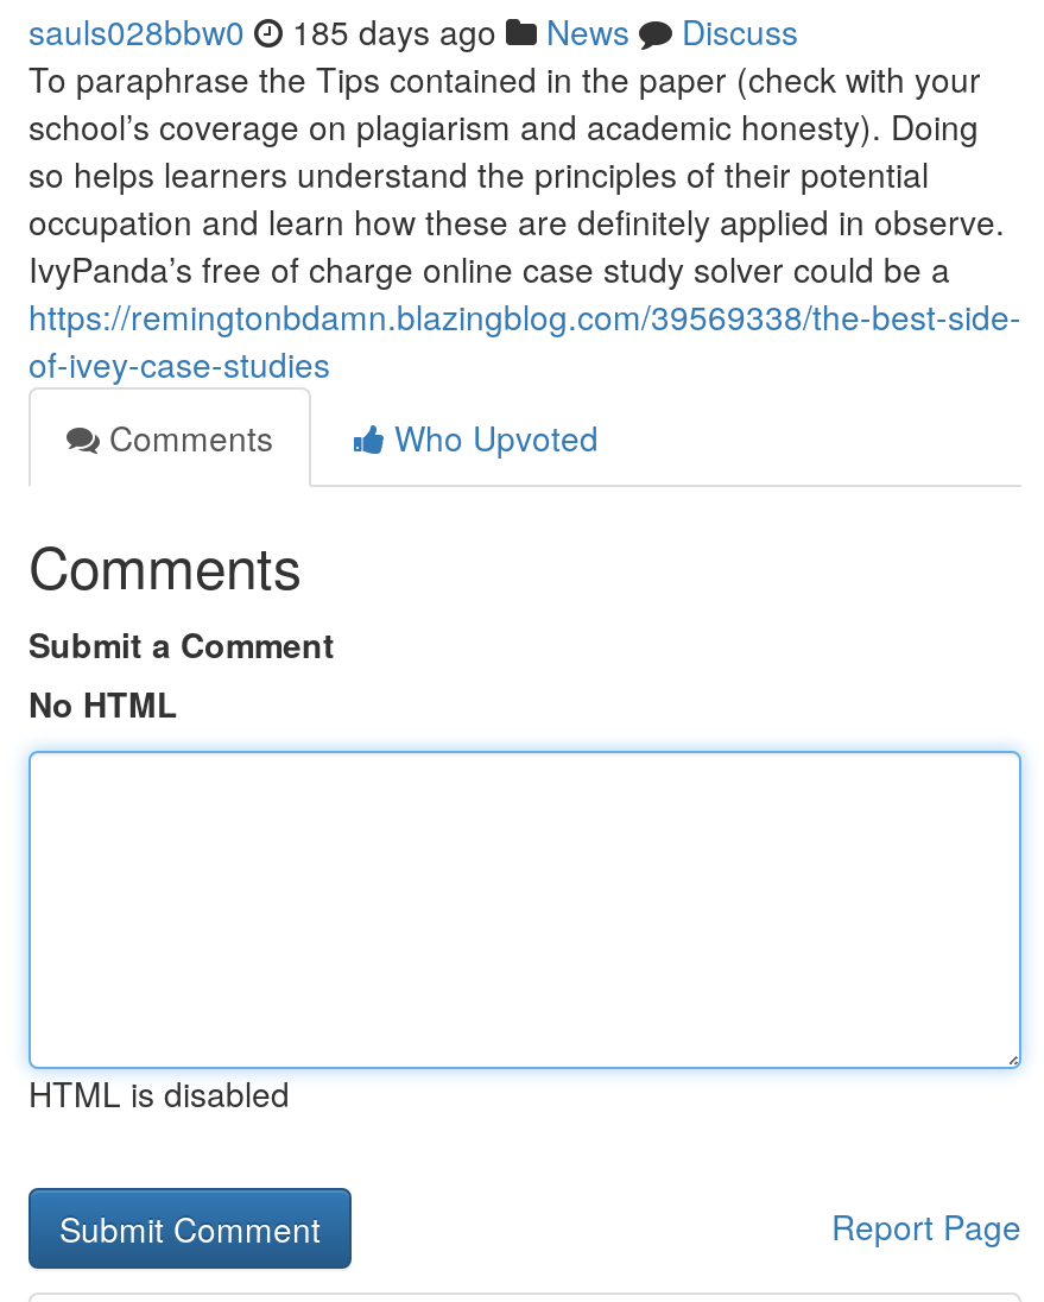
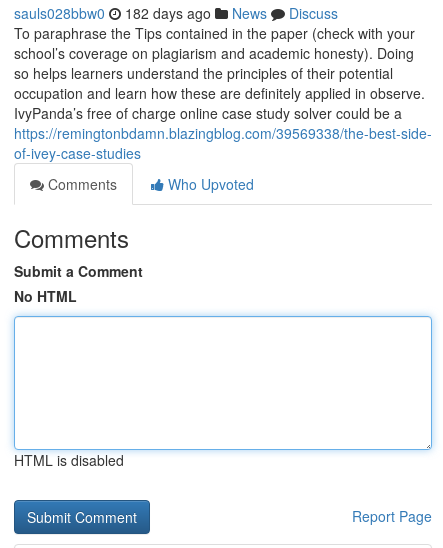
[29,7,798,55] sauls028bbw0 185 days ago News Discuss -> [14,3,338,23] sauls028bbw0 182 days ago News Discuss

